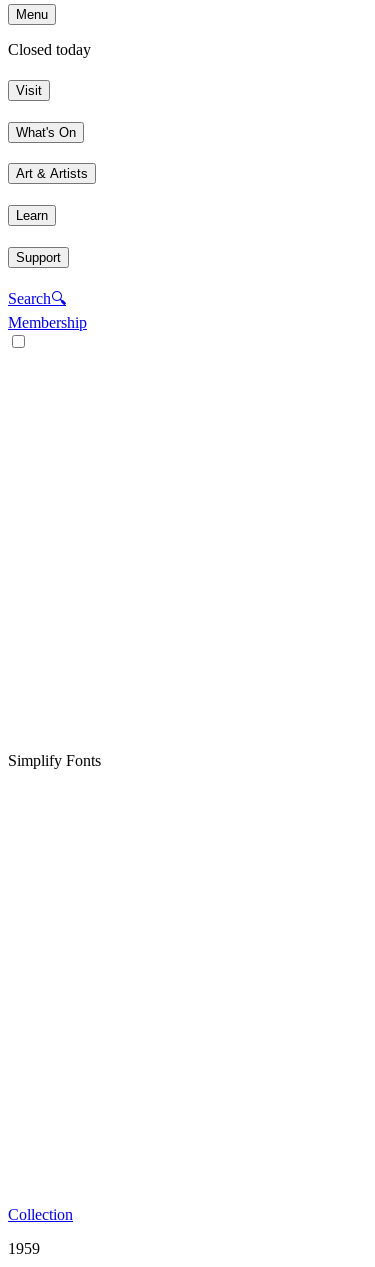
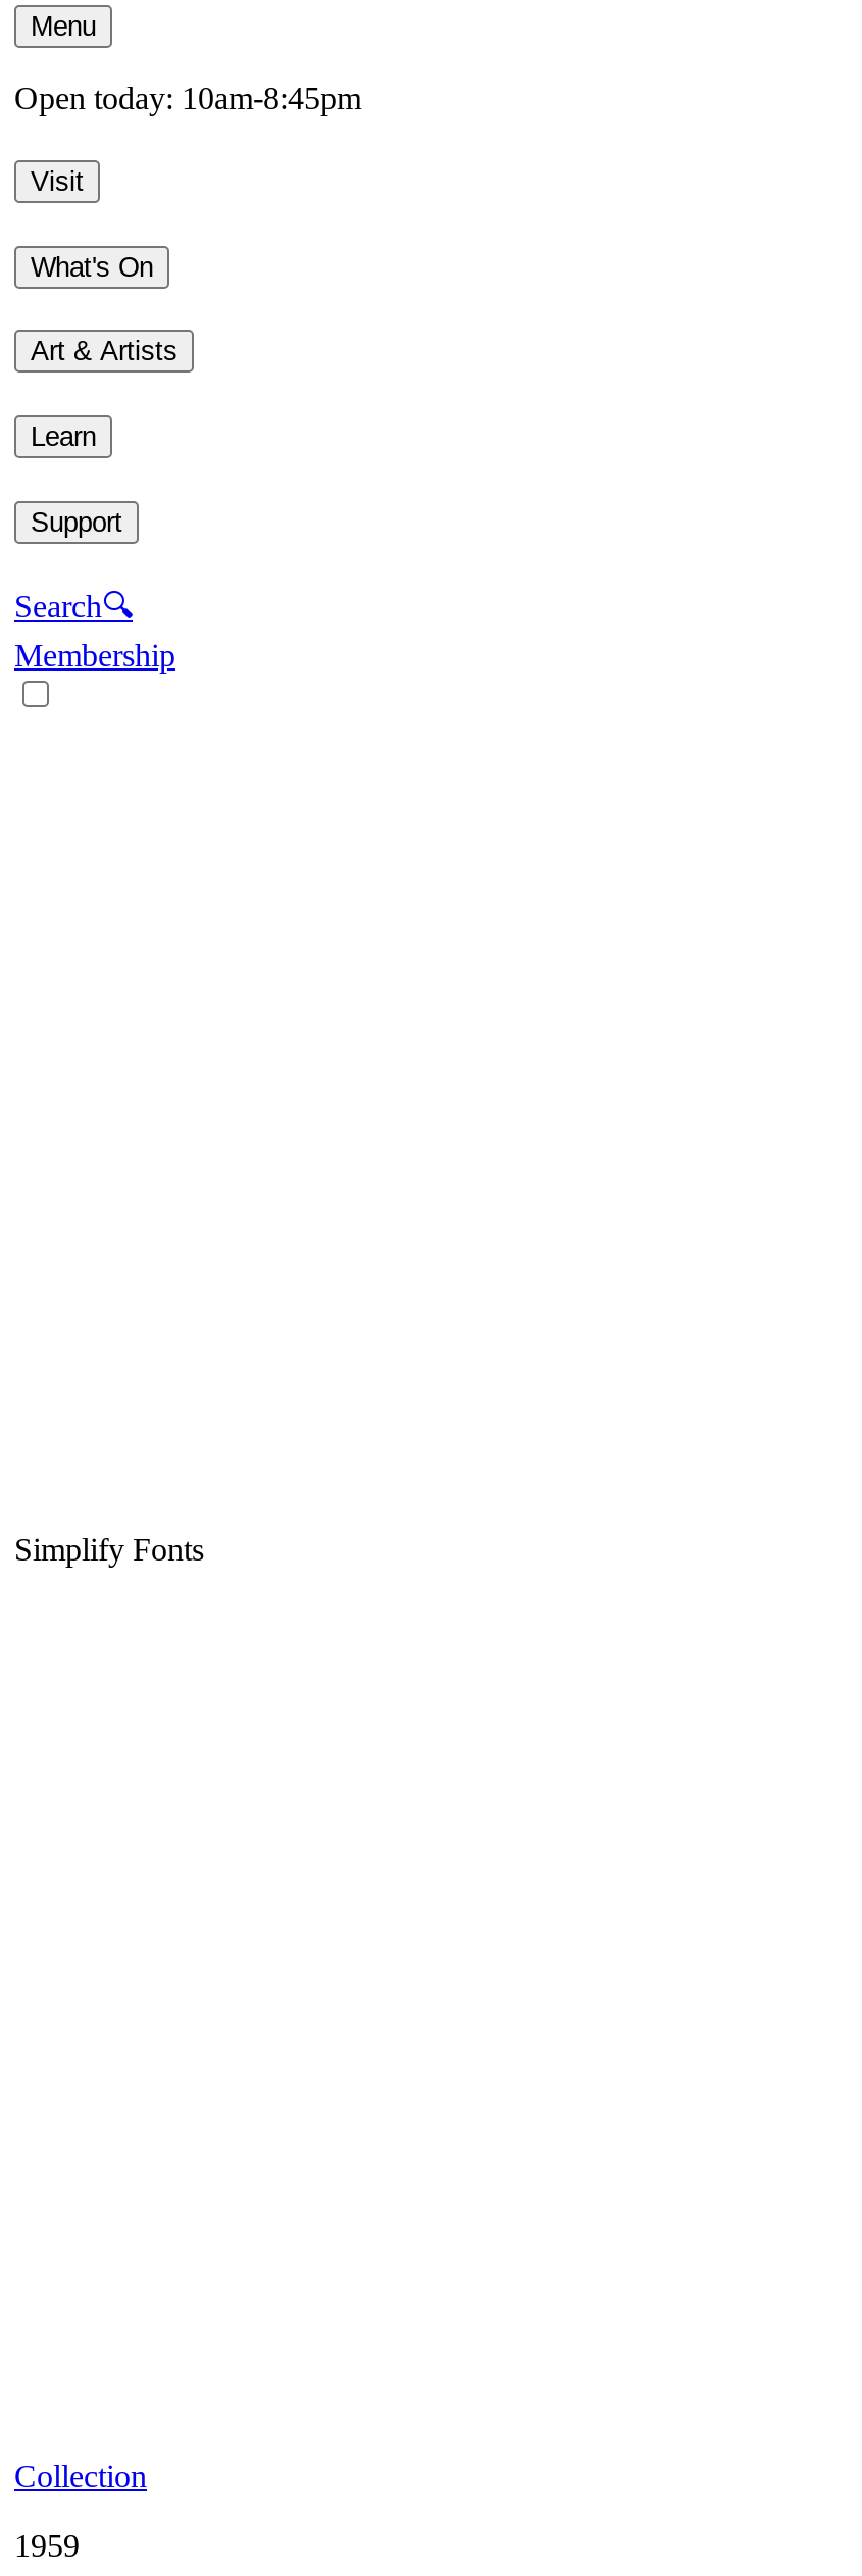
[8,41,91,58] Closed today -> [14,81,361,116] Open today: 10am-8:45pm

